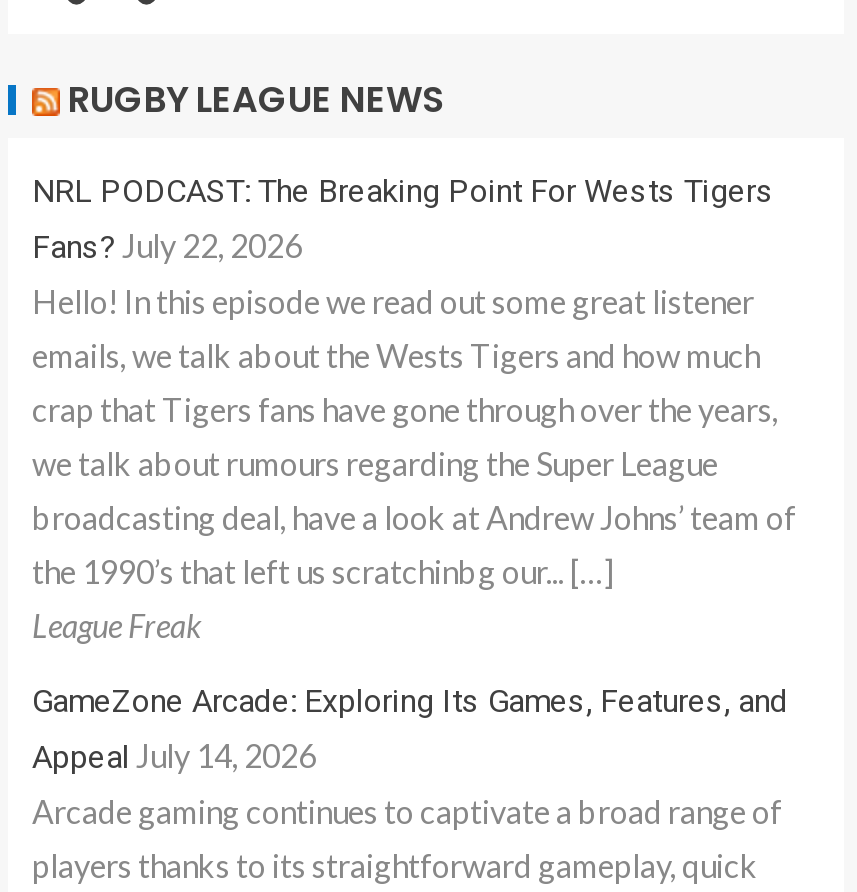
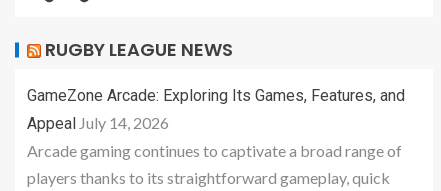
[32,173,796,645] NRL PODCAST: The Breaking Point For Wests Tigers | Fans? July 22, 2026 | Hello! In this episode we read out some great listener | emails, we talk about the Wests Tigers and how much | crap that Tigers fans have gone through over the years, | we talk about rumours regarding the Super League | broadcasting deal, have a look at Andrew Johns’ team of | the 1990’s that left us scratchinbg our... […] | League Freak -> none

